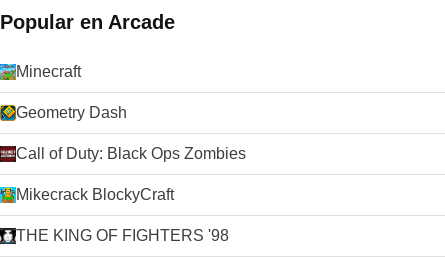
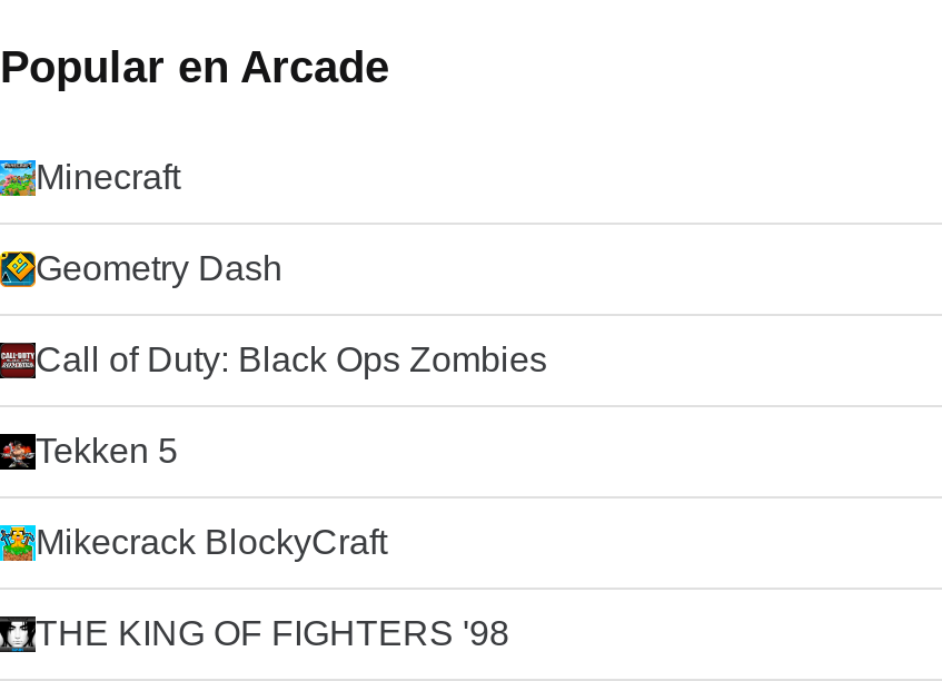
none -> [36,432,178,470] Tekken 5

